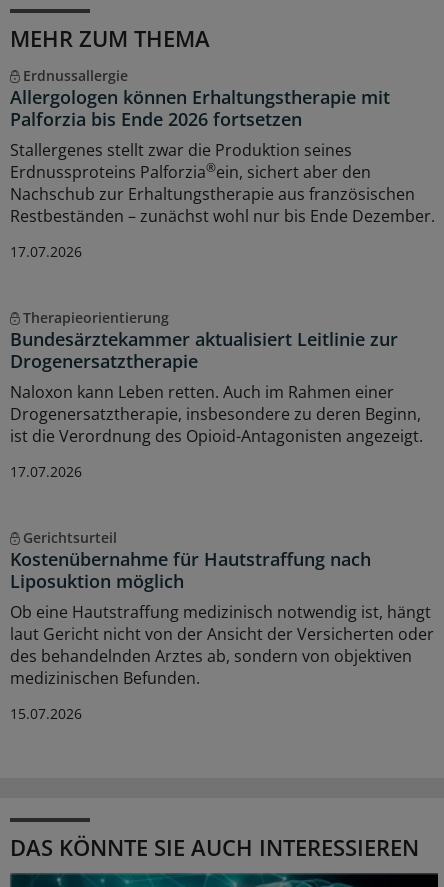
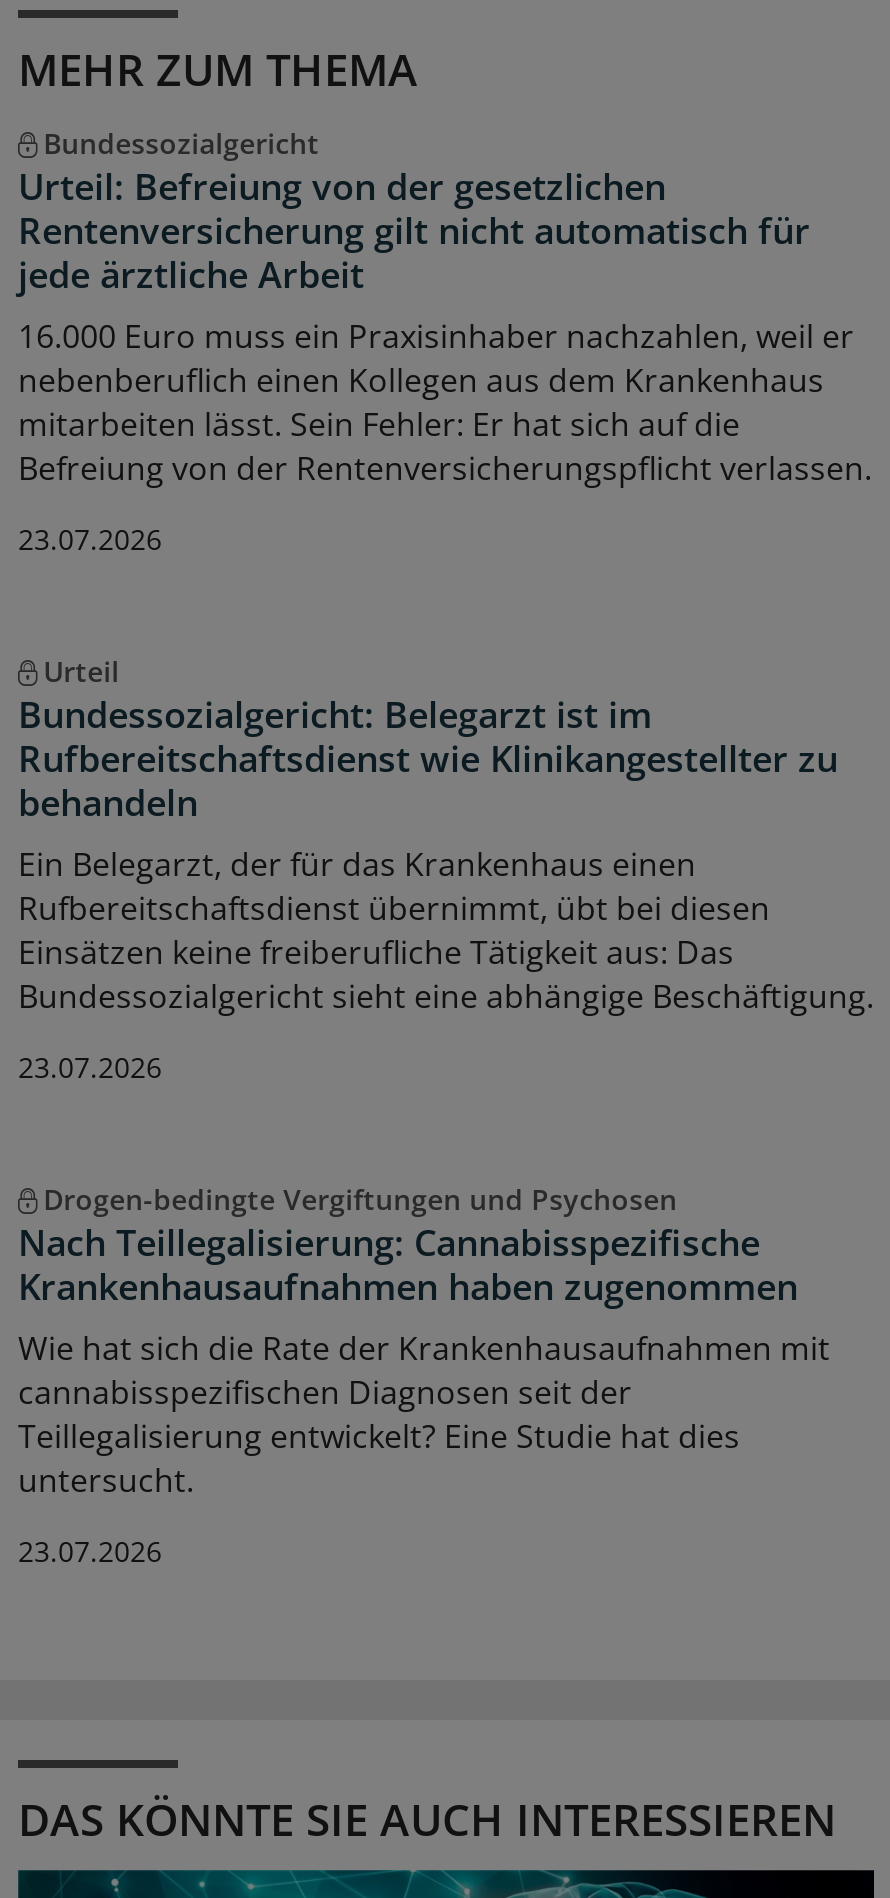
[10,66,435,227] Erdnussallergie | Allergologen können Erhaltungstherapie mit | Palforzia bis Ende 2026 fortsetzen | Stallergenes stellt zwar die Produktion seines | Erdnussproteins Palforzia®ein, sichert aber den | Nachschub zur Erhaltungstherapie aus französischen | Restbeständen – zunächst wohl nur bis Ende Dezember. -> [18,123,872,489] Bundessozialgericht | Urteil: Befreiung von der gesetzlichen | Rentenversicherung gilt nicht automatisch für | jede ärztliche Arbeit | 16.000 Euro muss ein Praxisinhaber nachzahlen, weil er | nebenberuflich einen Kollegen aus dem Krankenhaus | mitarbeiten lässt. Sein Fehler: Er hat sich auf die | Befreiung von der Rentenversicherungspflicht verlassen.
[10,242,82,261] 17.07.2026 -> [18,519,162,557] 23.07.2026
[10,308,423,447] Therapieorientierung | Bundesärztekammer aktualisiert Leitlinie zur | Drogenersatztherapie | Naloxon kann Leben retten. Auch im Rahmen einer | Drogenersatztherapie, insbesondere zu deren Beginn, | ist die Verordnung des Opioid-Antagonisten angezeigt. -> [18,651,874,1017] Urteil | Bundessozialgericht: Belegarzt ist im | Rufbereitschaftsdienst wie Klinikangestellter zu | behandeln | Ein Belegarzt, der für das Krankenhaus einen | Rufbereitschaftsdienst übernimmt, übt bei diesen | Einsätzen keine freiberufliche Tätigkeit aus: Das | Bundessozialgericht sieht eine abhängige Beschäftigung.
[10,462,82,481] 17.07.2026 -> [18,1047,162,1085] 23.07.2026
[10,528,434,689] Gerichtsurteil | Kostenübernahme für Hautstraffung nach | Liposuktion möglich | Ob eine Hautstraffung medizinisch notwendig ist, hängt | laut Gericht nicht von der Ansicht der Versicherten oder | des behandelnden Arztes ab, sondern von objektiven | medizinischen Befunden. -> [18,1179,830,1501] Drogen-bedingte Vergiftungen und Psychosen | Nach Teillegalisierung: Cannabisspezifische | Krankenhausaufnahmen haben zugenommen | Wie hat sich die Rate der Krankenhausaufnahmen mit | cannabisspezifischen Diagnosen seit der | Teillegalisierung entwickelt? Eine Studie hat dies | untersucht.
[10,704,82,723] 15.07.2026 -> [18,1531,162,1569] 23.07.2026

